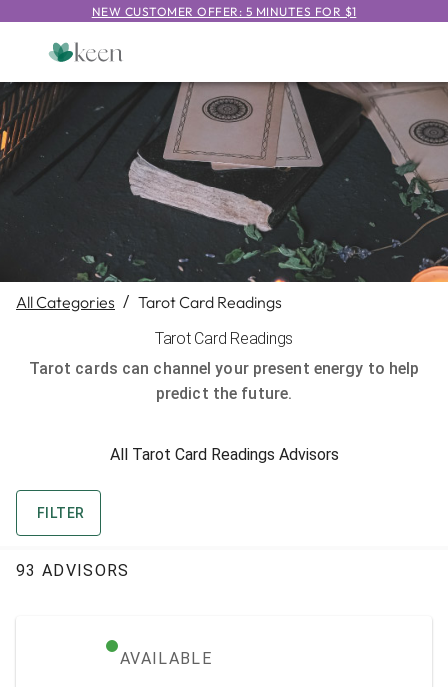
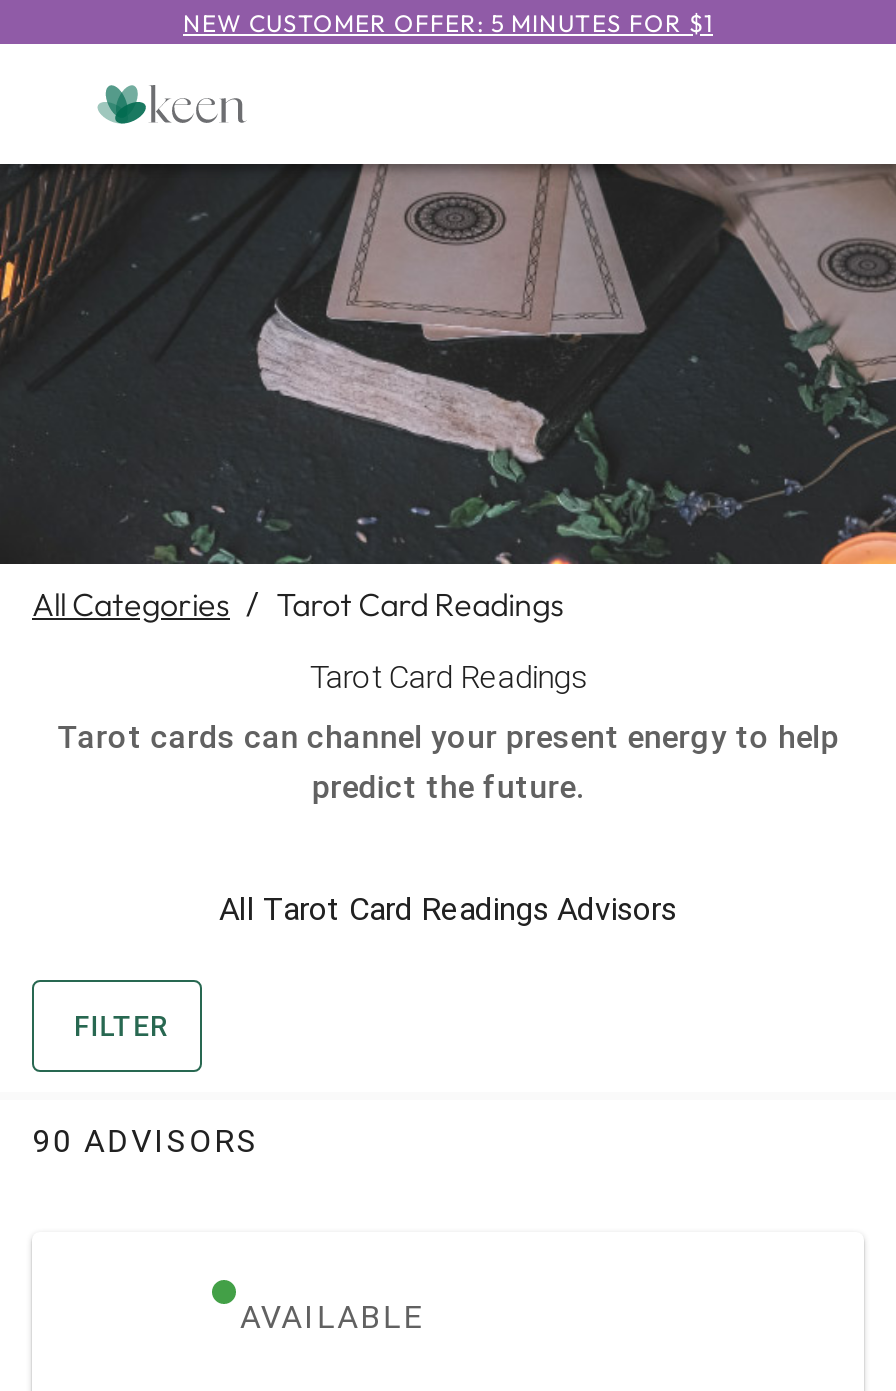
[16,561,130,580] 93 ADVISORS -> [32,1122,259,1160] 90 ADVISORS

